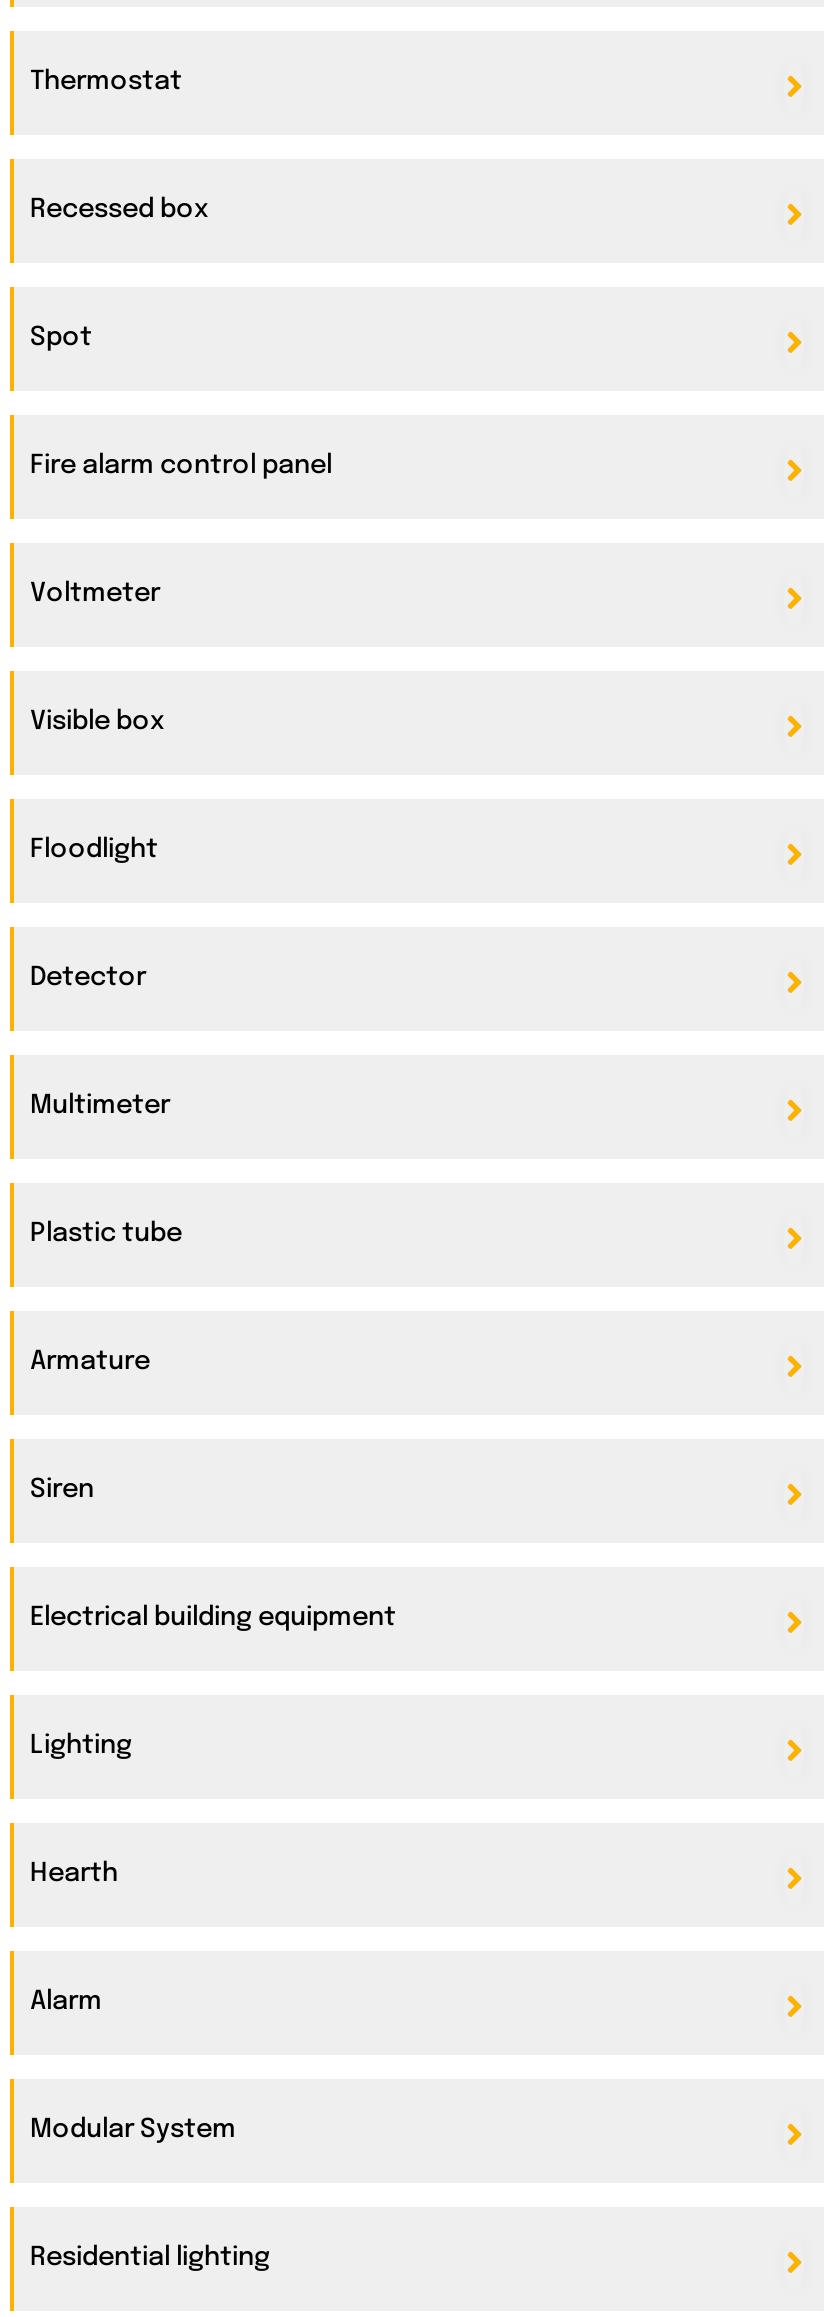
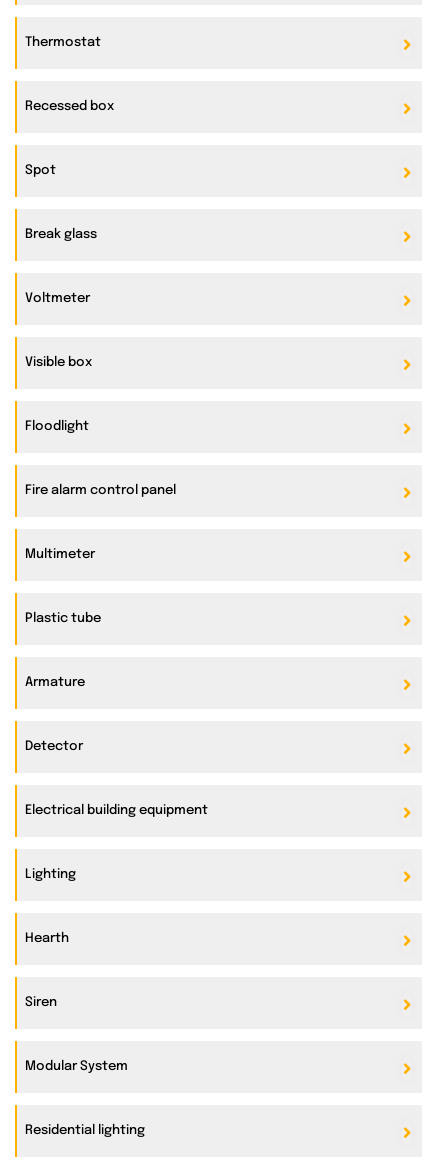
none -> [25,228,97,241] Break glass
moved [30,452,332,478] -> [25,484,176,497]: Fire alarm control panel
moved [30,964,146,990] -> [25,740,83,753]: Detector
moved [30,1476,94,1502] -> [25,996,57,1009]: Siren
[30,1988,102,2014] Alarm -> none

